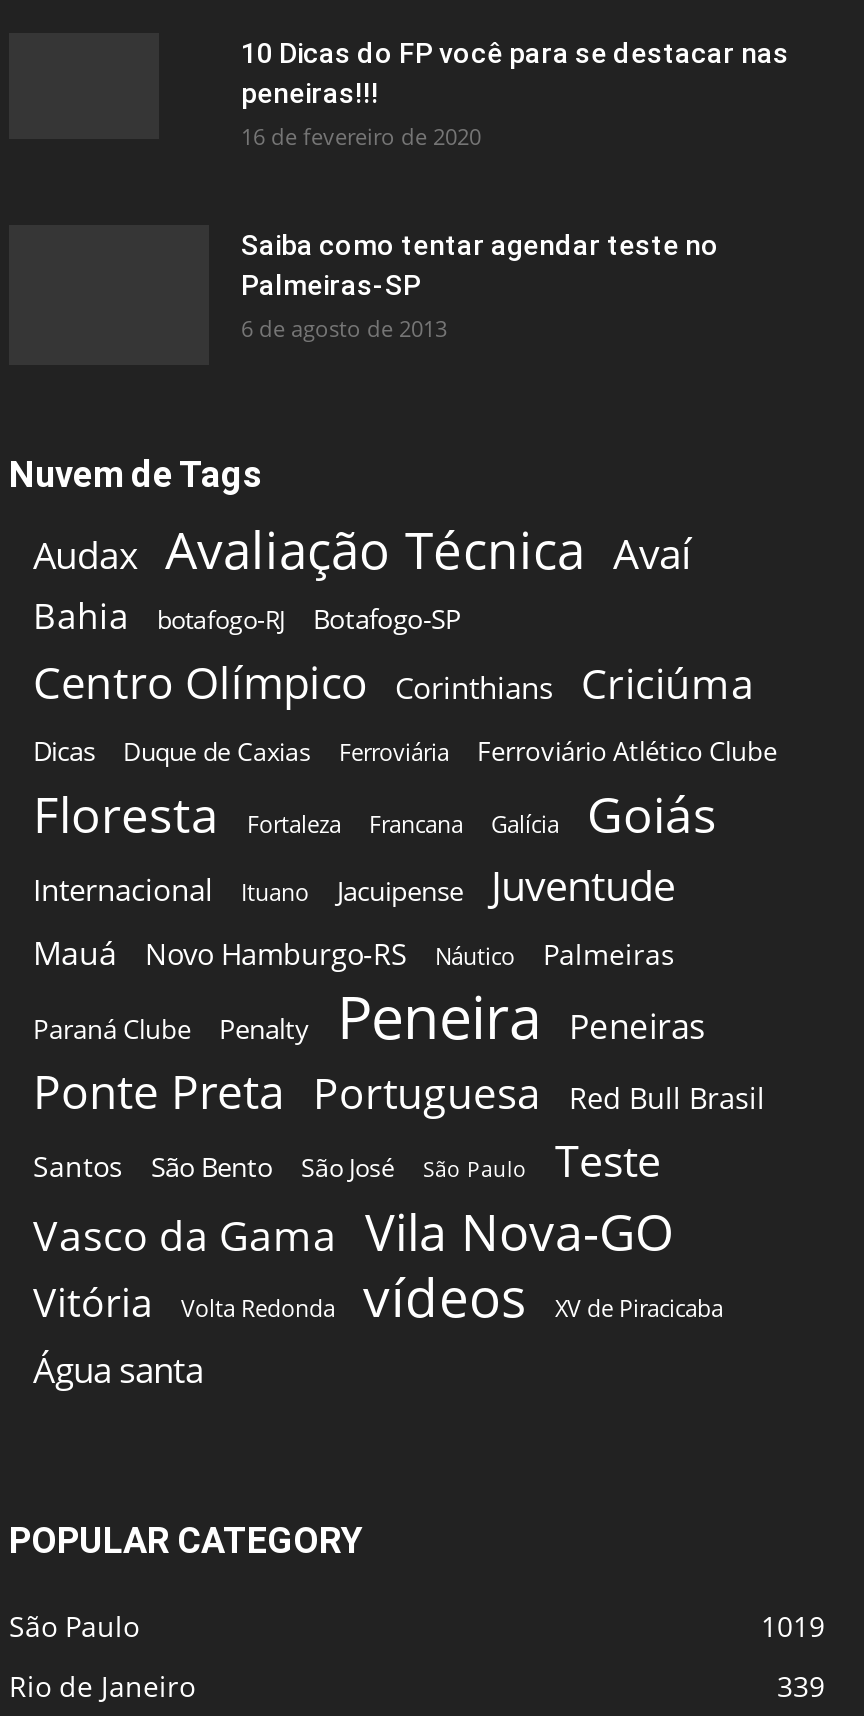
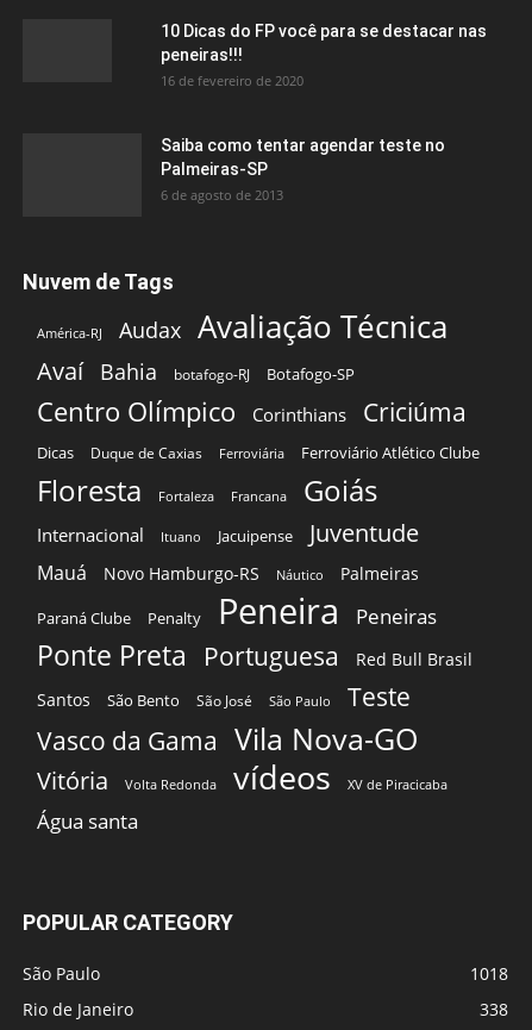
[33,516,691,640] Audax Avaliação Técnica Avaí | Bahia -> [37,306,447,387] América-RJ | Audax Avaliação Técnica | Avaí Bahia
[491,810,559,840] Galícia -> none
[761,1608,825,1646] 1019 -> [470,963,508,985] 1018
[777,1668,825,1706] 339 -> [480,998,508,1021] 338

